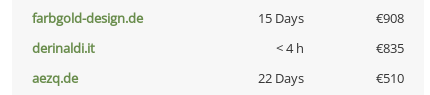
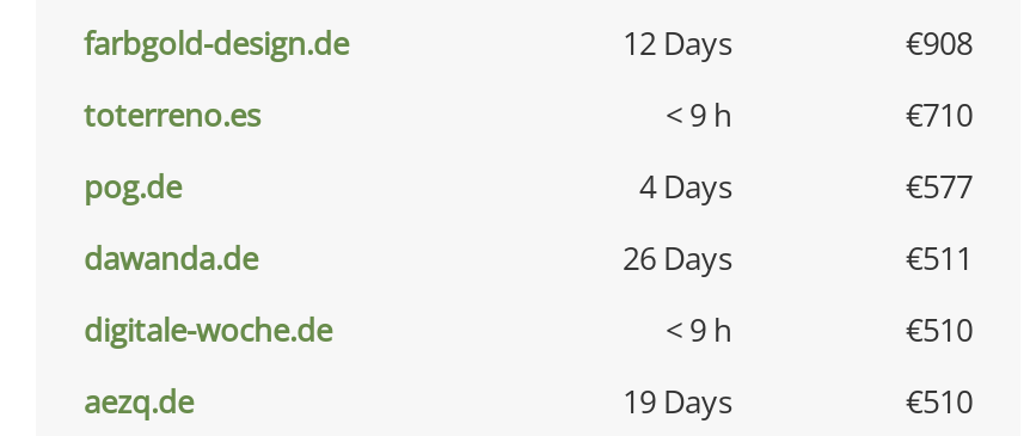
[257,9,303,27] 15 Days -> [623,22,732,65] 12 Days
[32,39,404,57] derinaldi.it | < 4 h | €835 -> [84,93,973,351] toterreno.es | < 9 h | €710 | pog.de | 4 Days | €577 | dawanda.de | 26 Days | €511 | digitale-woche.de | < 9 h | €510
[257,69,303,87] 22 Days -> [623,380,732,423] 19 Days

